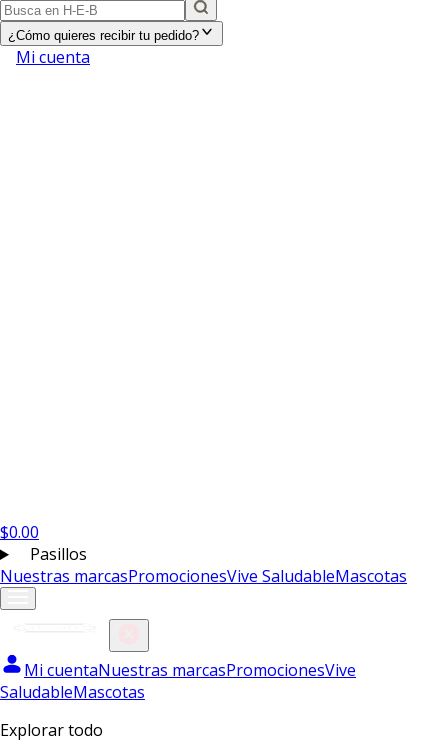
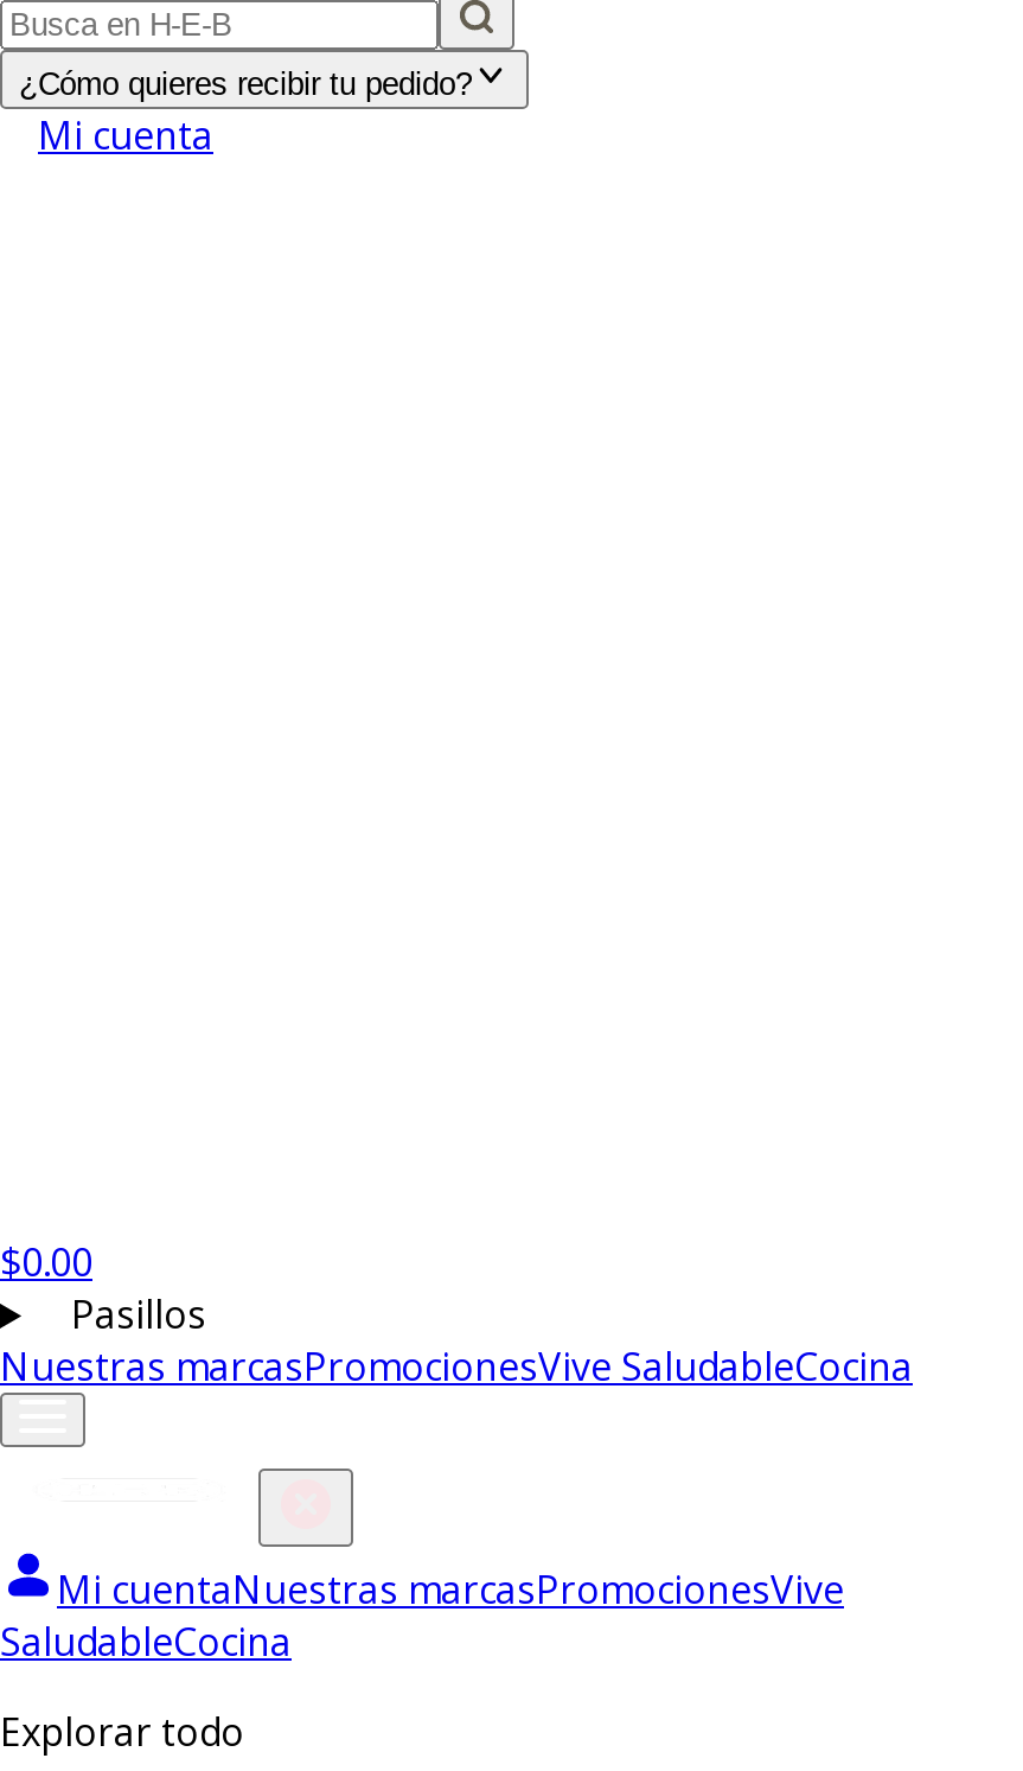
[0,565,407,587] Nuestras marcasPromocionesVive SaludableMascotas -> [0,1340,913,1393] Nuestras marcasPromocionesVive SaludableCocina
[0,681,145,703] SaludableMascotas -> [0,1616,292,1668] SaludableCocina

